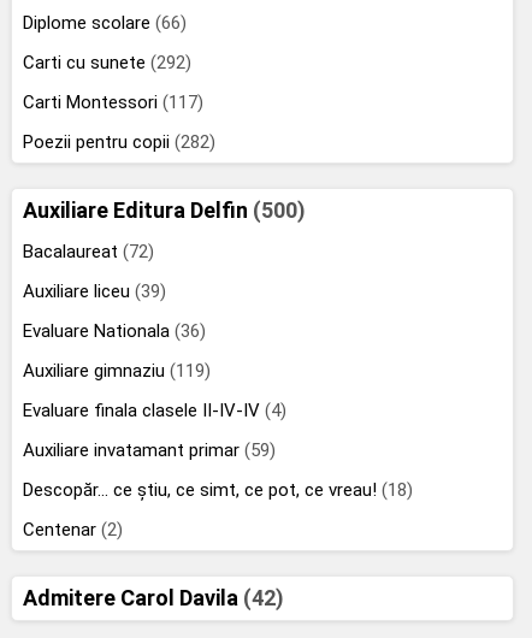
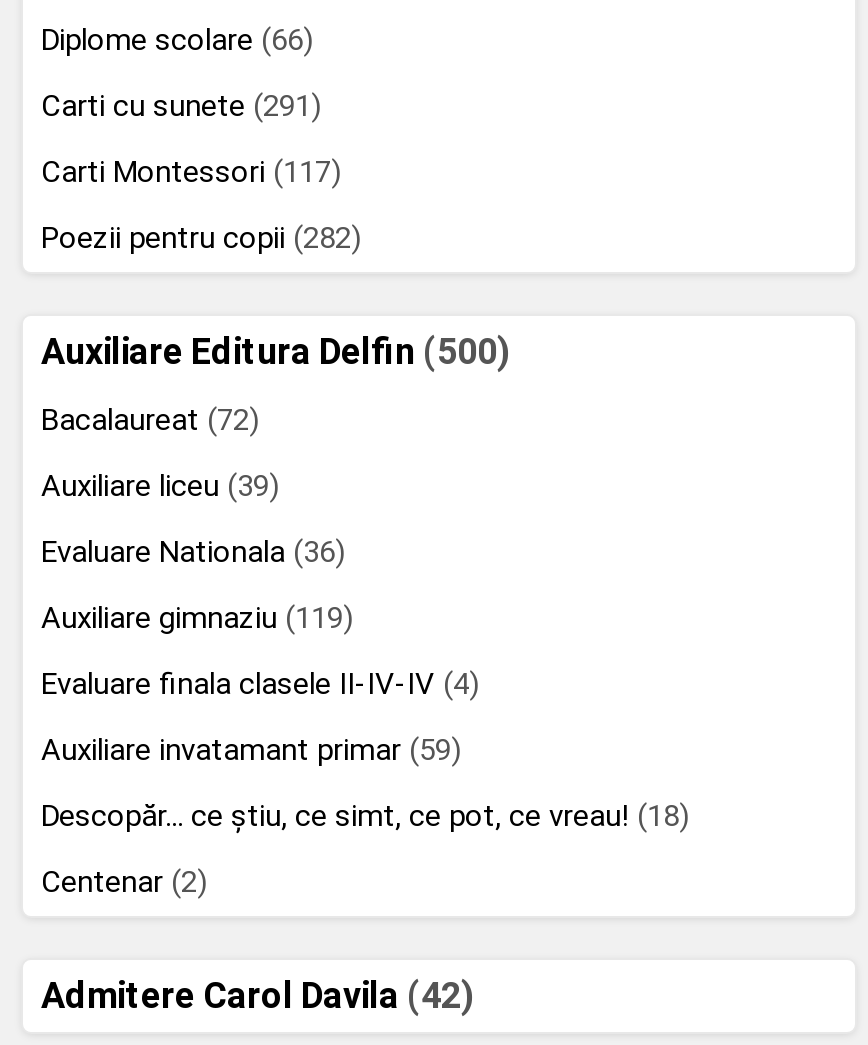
[23,51,191,73] Carti cu sunete (292) -> [41,87,321,123] Carti cu sunete (291)

